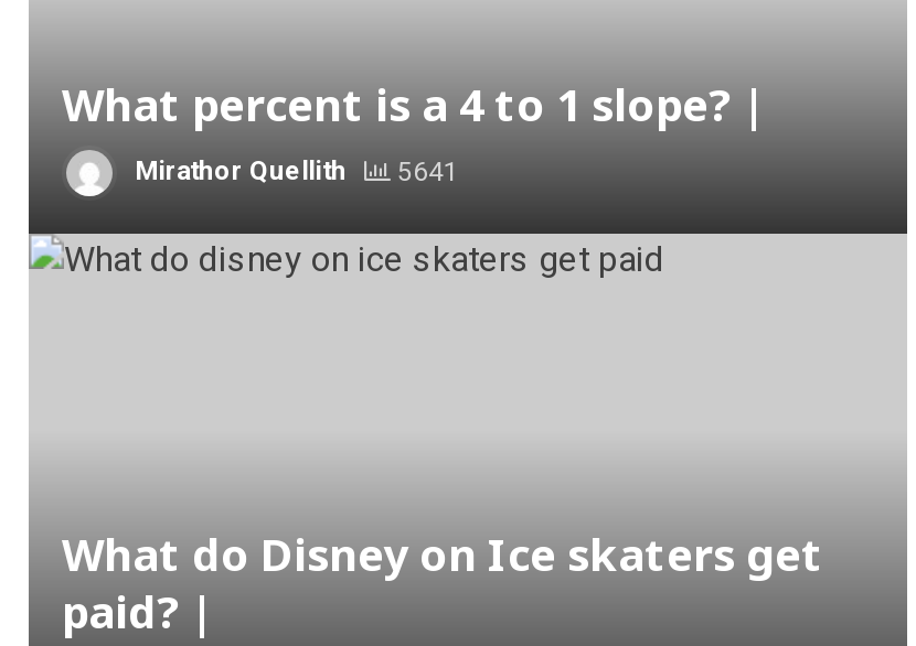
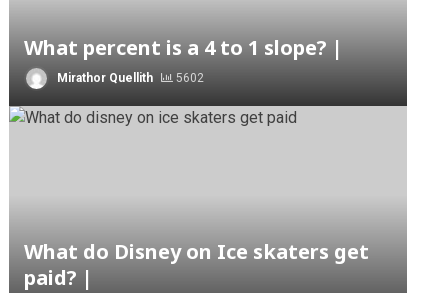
[128,156,459,187] Mirathor Quellith 5641 -> [54,71,204,85] Mirathor Quellith 5602

